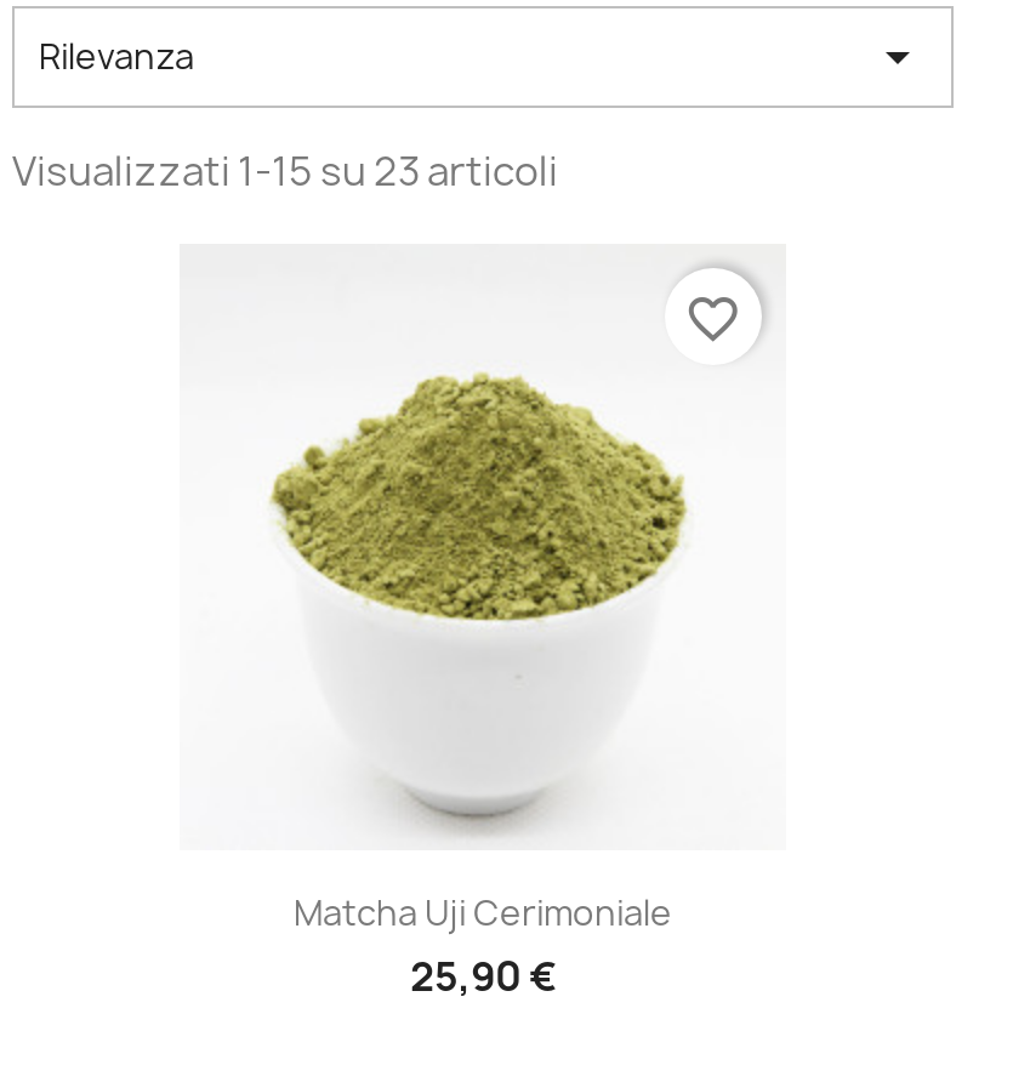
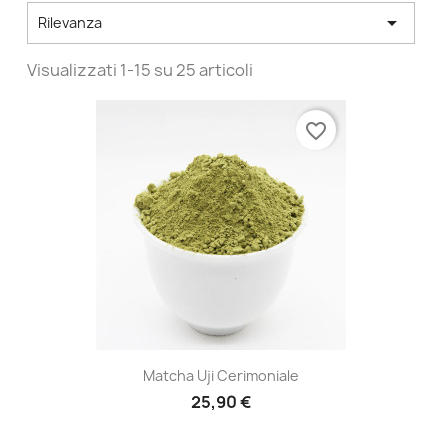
[12,144,558,198] Visualizzati 1-15 su 23 articoli -> [27,59,253,81] Visualizzati 1-15 su 25 articoli

